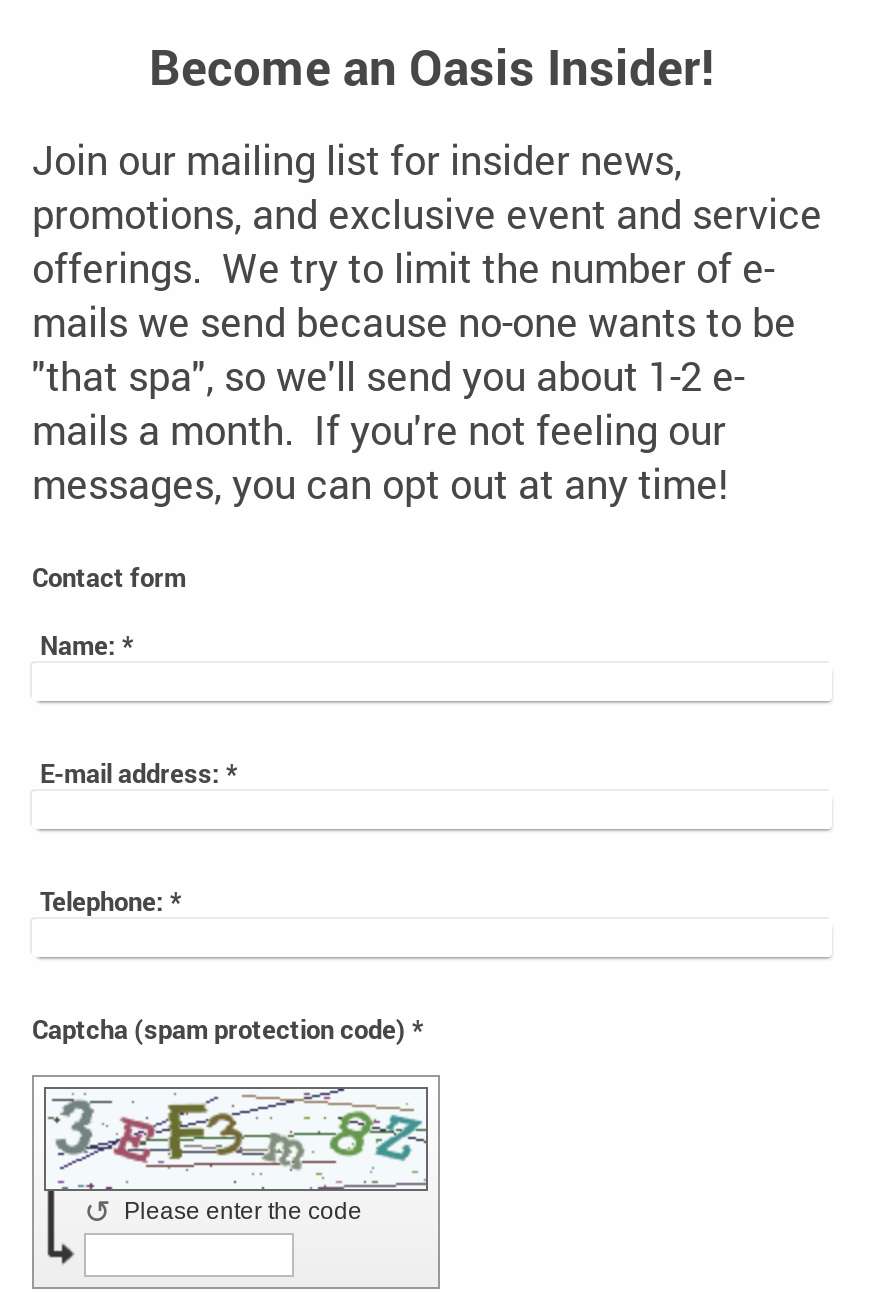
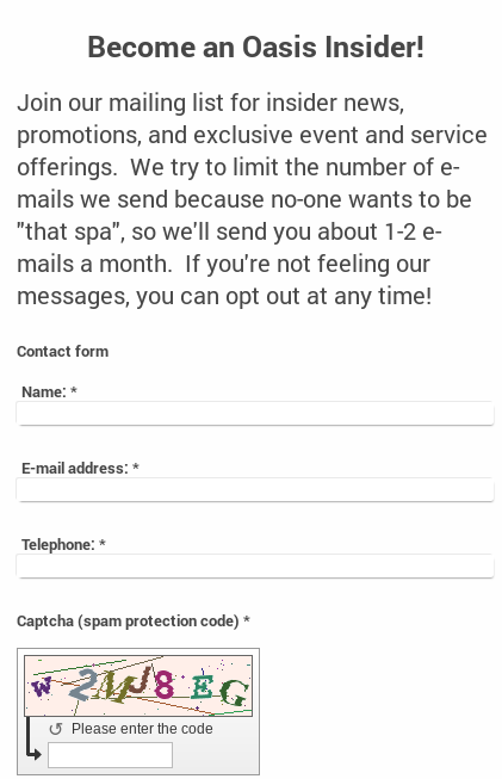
[48,1087,428,1191] [image] -> [25,655,252,717] [image]

